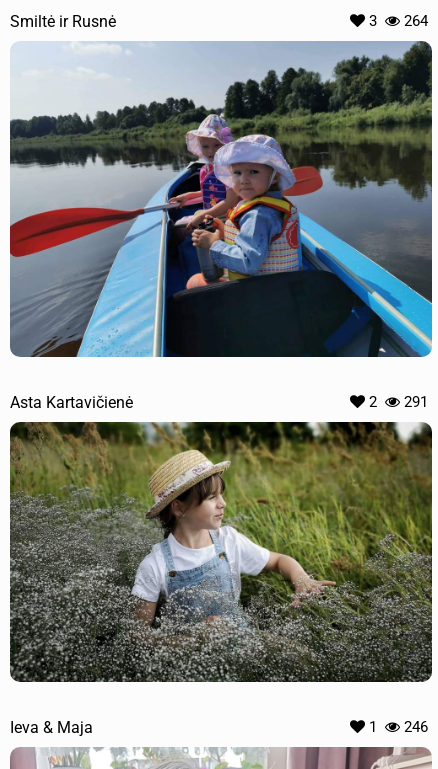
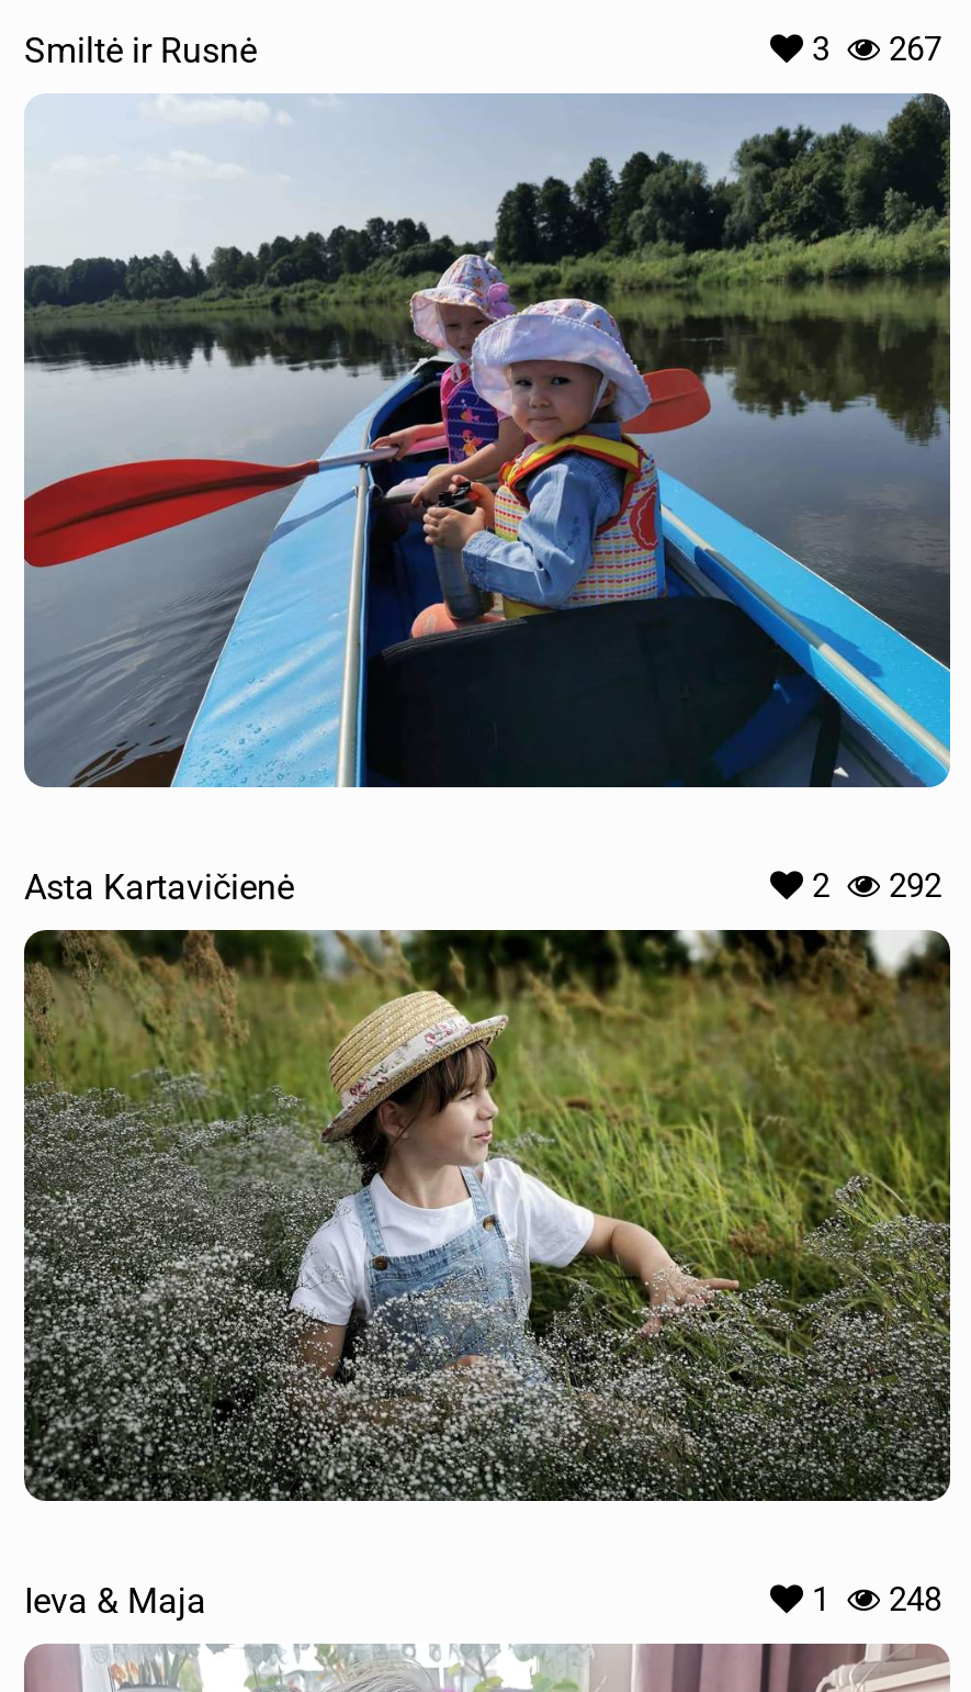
[369,11,428,29] 3 264 -> [812,29,941,68] 3 267
[369,392,428,410] 2 291 -> [812,865,941,905] 2 292
[369,717,428,735] 1 246 -> [812,1579,941,1618] 1 248

